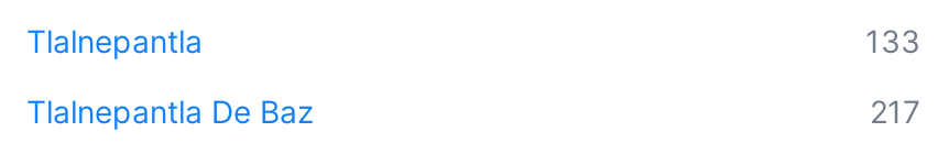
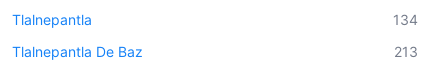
[865,21,920,59] 133 -> [393,11,418,28] 134
[870,92,920,129] 217 -> [394,43,418,60] 213

